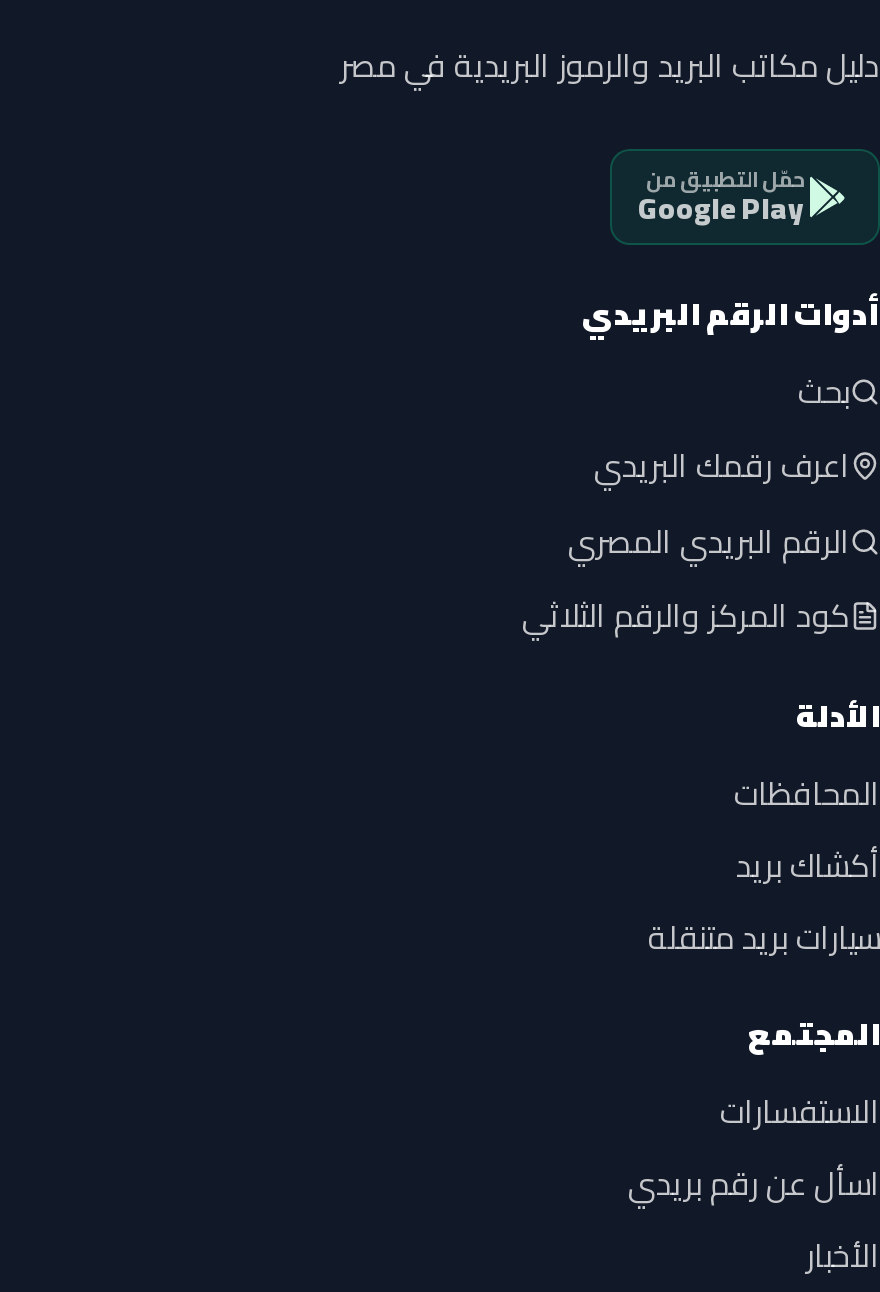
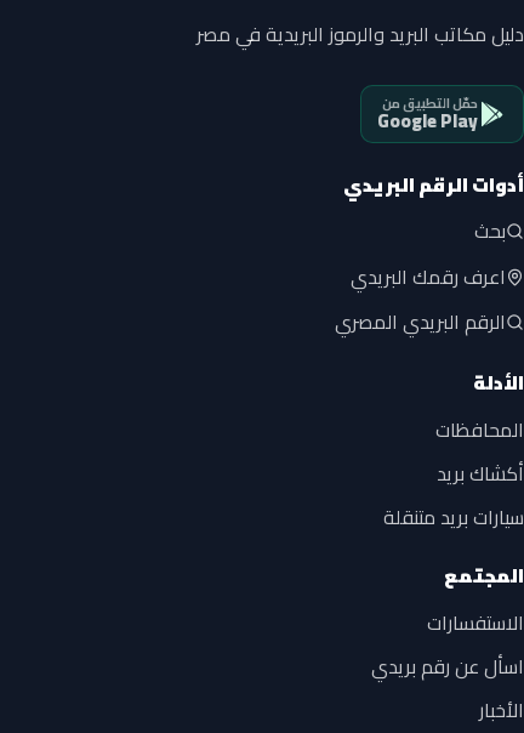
[522,585,850,645] كود المركز والرقم الثلاثي -> none

